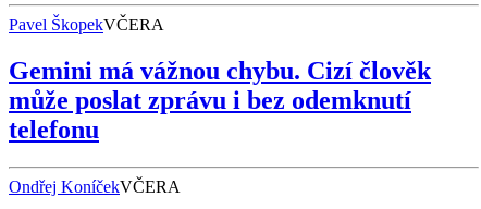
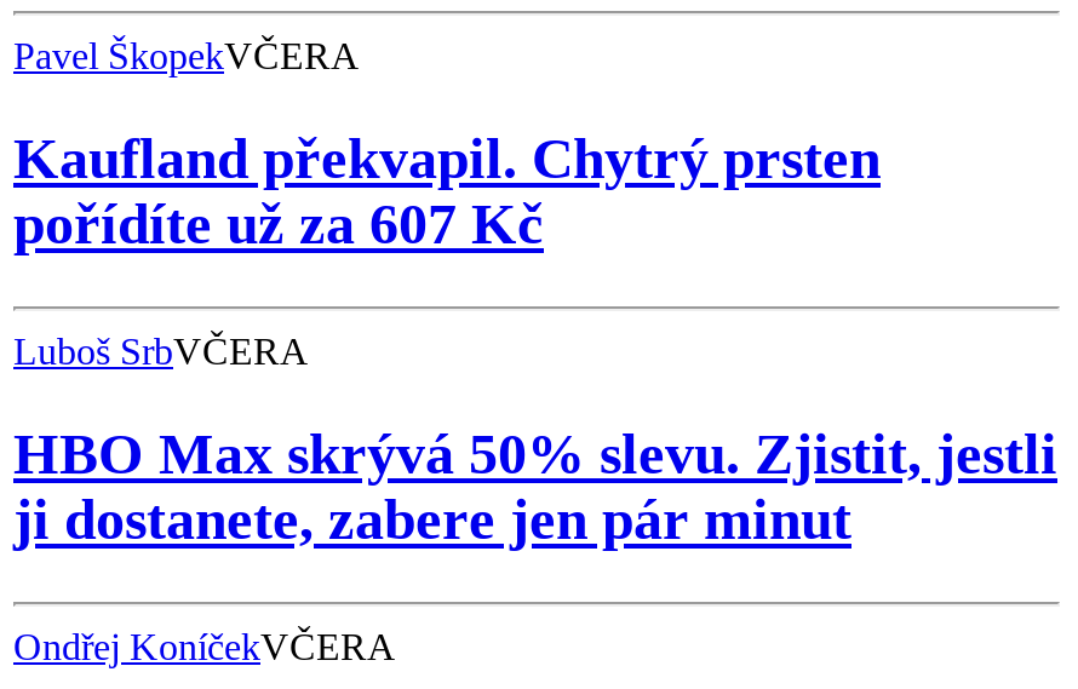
[9,56,431,143] Gemini má vážnou chybu. Cizí člověk | může poslat zprávu i bez odemknutí | telefonu -> [13,126,1057,550] Kaufland překvapil. Chytrý prsten | pořídíte už za 607 Kč | Luboš SrbVČERA | HBO Max skrývá 50% slevu. Zjistit, jestli | ji dostanete, zabere jen pár minut

